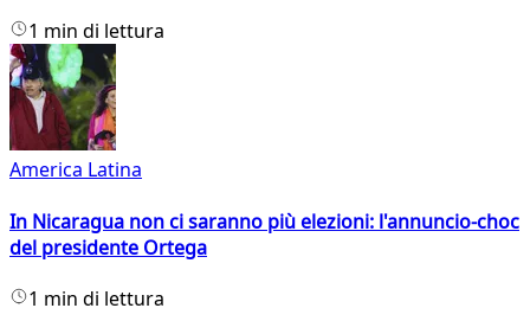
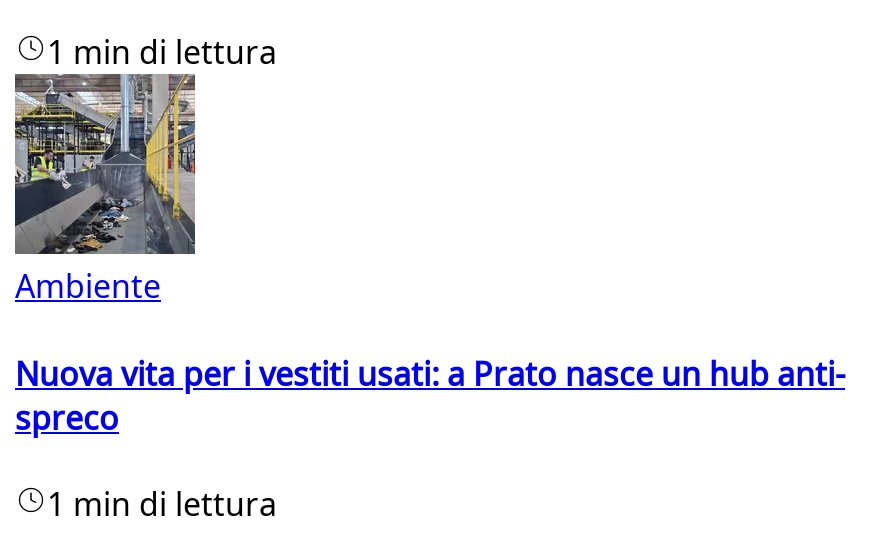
[9,43,142,183] [image] | America Latina -> [13,72,197,309] [image] | Ambiente
[9,208,519,260] In Nicaragua non ci saranno più elezioni: l'annuncio-choc | del presidente Ortega -> [15,351,845,439] Nuova vita per i vestiti usati: a Prato nasce un hub anti- | spreco

